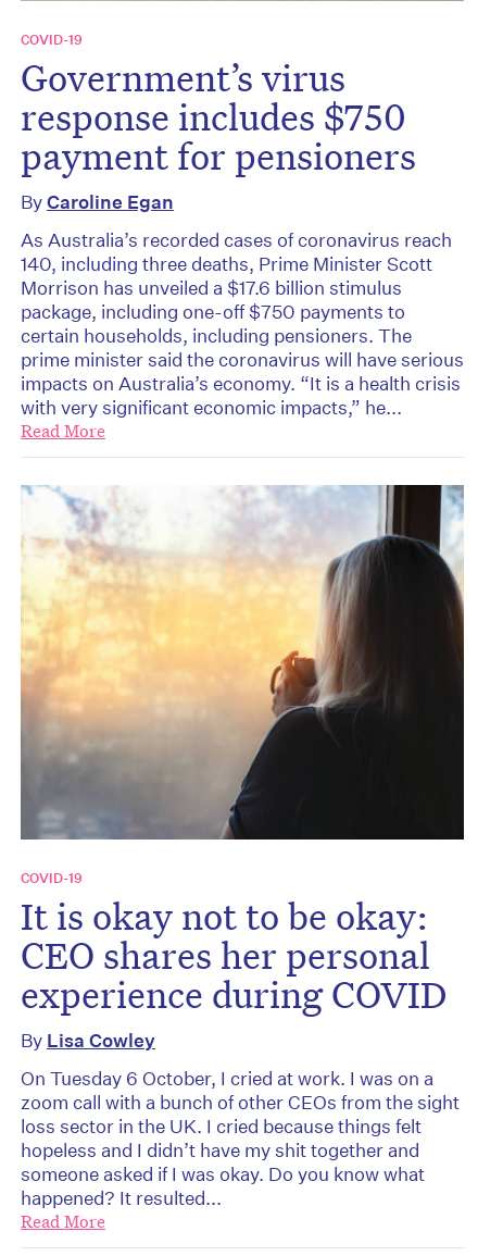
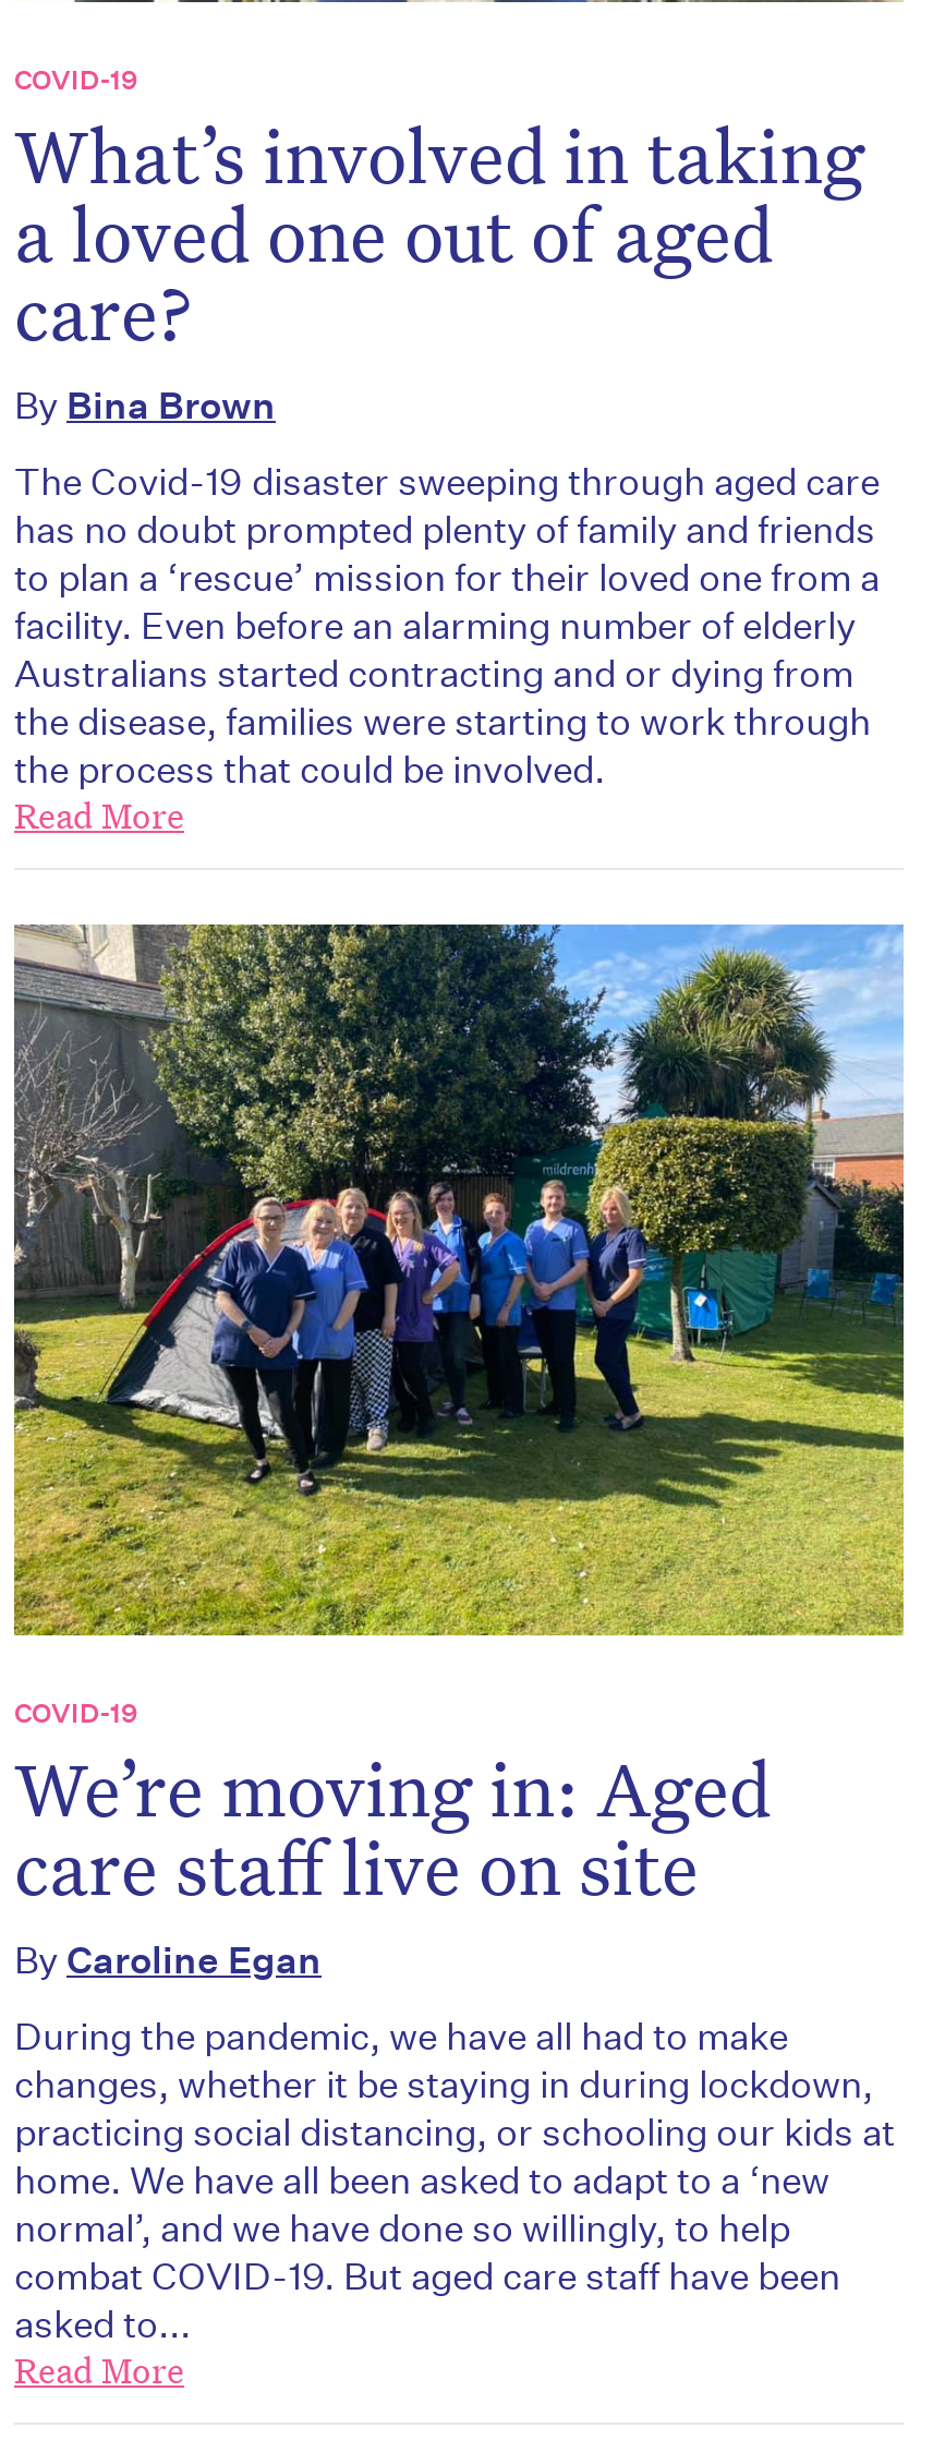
[21,53,416,179] Government’s virus | response includes $750 | payment for pensioners -> [14,107,864,427] What’s involved in taking | a loved one out of aged | care? | By Bina Brown
moved [21,190,174,213] -> [14,1937,322,1983]: By Caroline Egan
[21,228,464,419] As Australia’s recorded cases of coronavirus reach | 140, including three deaths, Prime Minister Scott | Morrison has unveiled a $17.6 billion stimulus | package, including one-off $750 payments to | certain households, including pensioners. The | prime minister said the coronavirus will have serious | impacts on Australia’s economy. “It is a health crisis | with very significant economic impacts,” he... -> [14,458,880,792] The Covid-19 disaster sweeping through aged care | has no doubt prompted plenty of family and friends | to plan a ‘rescue’ mission for their loved one from a | facility. Even before an alarming number of elderly | Australians started contracting and or dying from | the disease, families were starting to work through | the process that could be involved.
[21,484,465,841] [image] -> [12,922,906,1638] [image]
[21,892,446,1052] It is okay not to be okay: | CEO shares her personal | experience during COVID | By Lisa Cowley -> [14,1741,771,1915] We’re moving in: Aged | care staff live on site
[21,1067,460,1210] On Tuesday 6 October, I cried at work. I was on a | zoom call with a bunch of other CEOs from the sight | loss sector in the UK. I cried because things felt | hopeless and I didn’t have my shit together and | someone asked if I was okay. Do you know what | happened? It resulted... -> [14,2013,895,2347] During the pandemic, we have all had to make | changes, whether it be staying in during lockdown, | practicing social distancing, or schooling our kids at | home. We have all been asked to adapt to a ‘new | normal’, and we have done so willingly, to help | combat COVID-19. But aged care staff have been | asked to...

